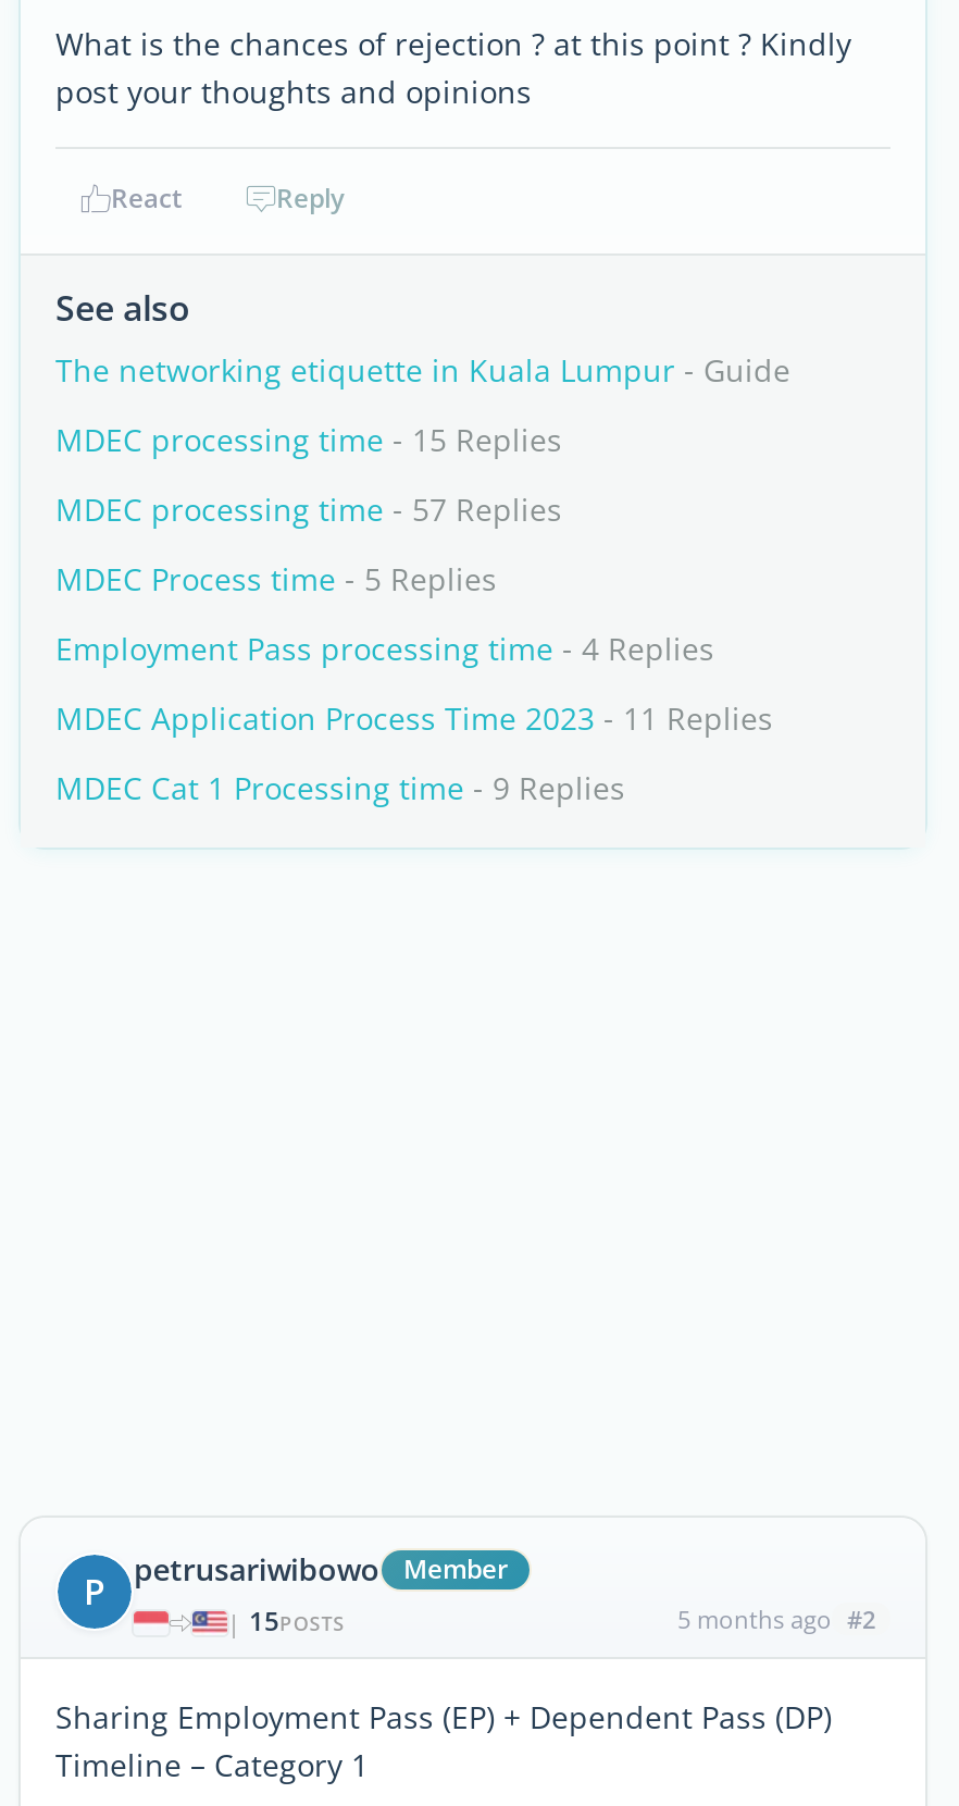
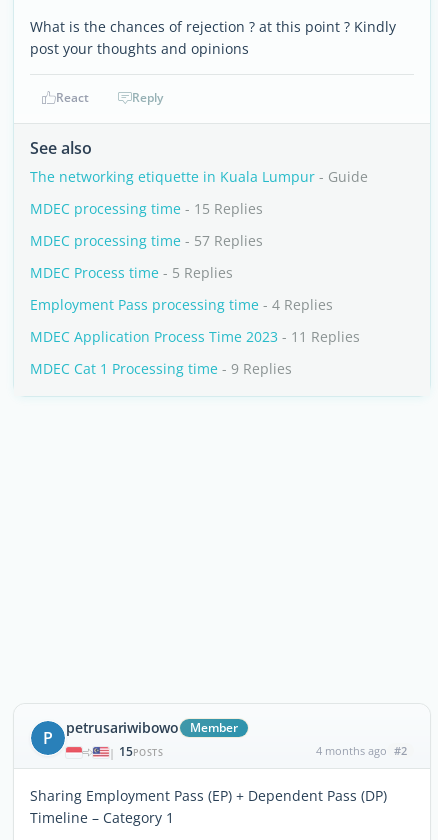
[677,1603,875,1635] 5 months ago #2 -> [316,743,407,758] 4 months ago #2

